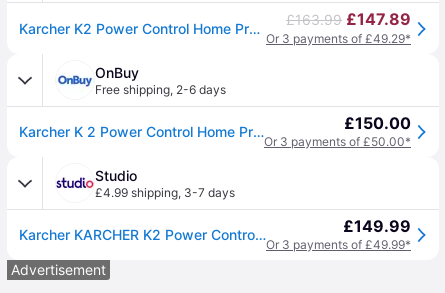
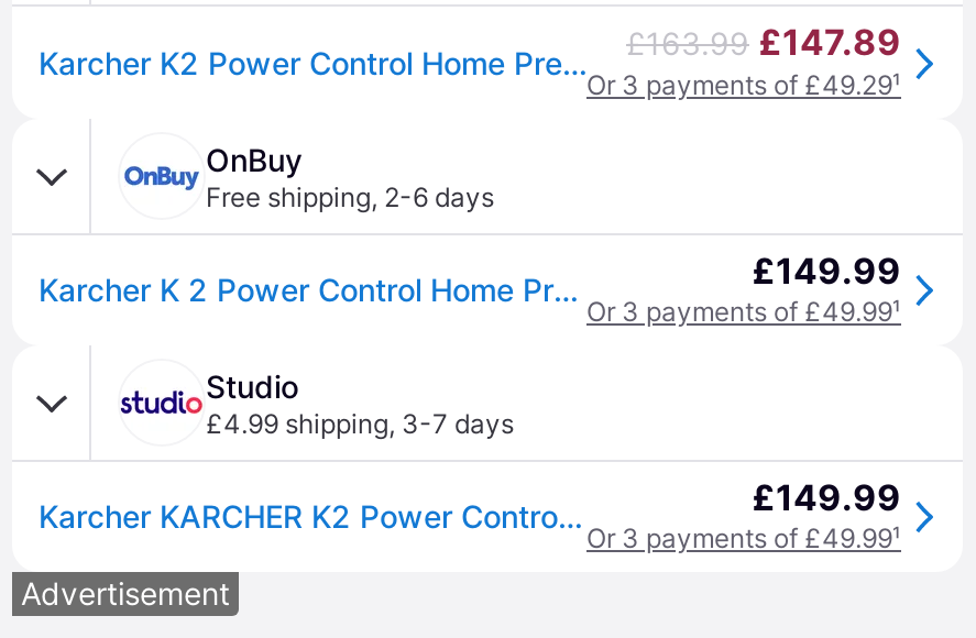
[266,31,411,46] Or 3 payments of £49.29* -> [586,68,901,101] Or 3 payments of £49.29¹
[264,113,411,149] £150.00 | Or 3 payments of £50.00* -> [586,249,901,328] £149.99 | Or 3 payments of £49.99¹
[266,237,411,252] Or 3 payments of £49.99* -> [586,521,901,554] Or 3 payments of £49.99¹

